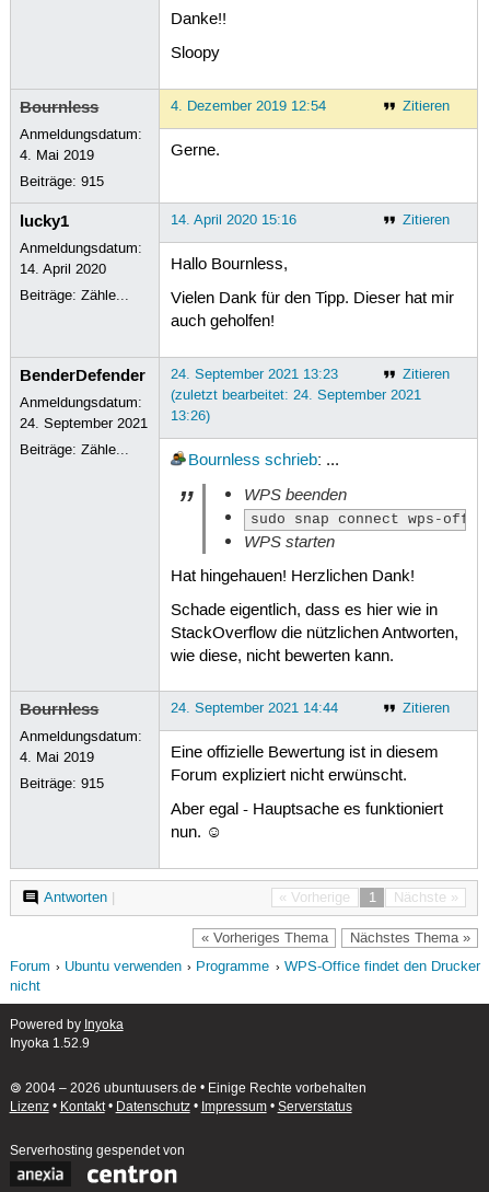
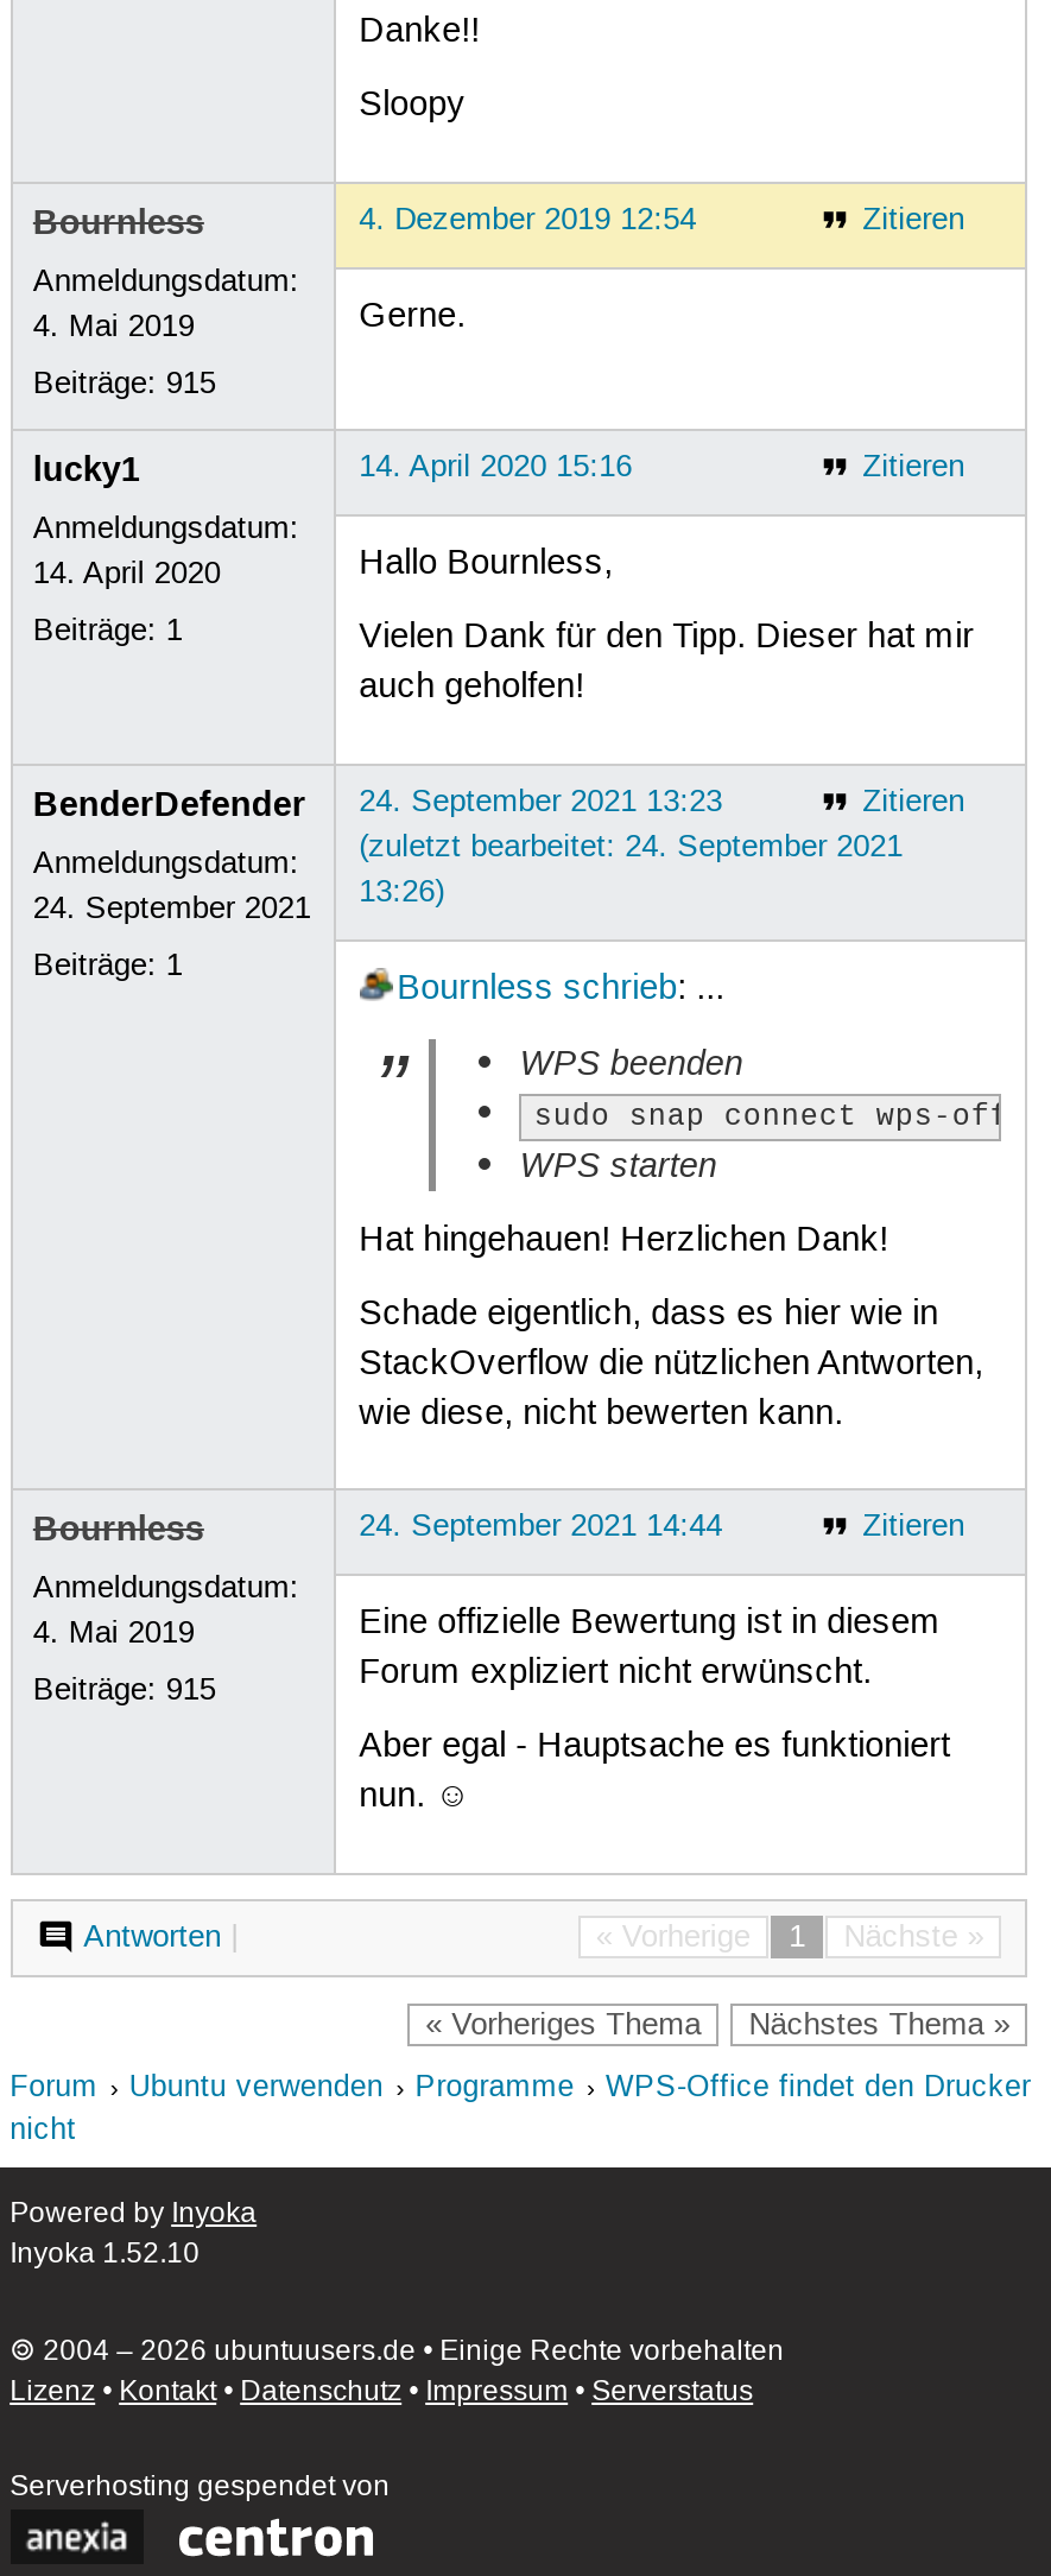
[20,287,130,304] Beiträge: Zähle... -> [33,611,183,649] Beiträge: 1
[20,441,130,458] Beiträge: Zähle... -> [33,946,183,984] Beiträge: 1
[9,1036,89,1053] Inyoka 1.52.9 -> [10,2238,200,2273] Inyoka 1.52.10

